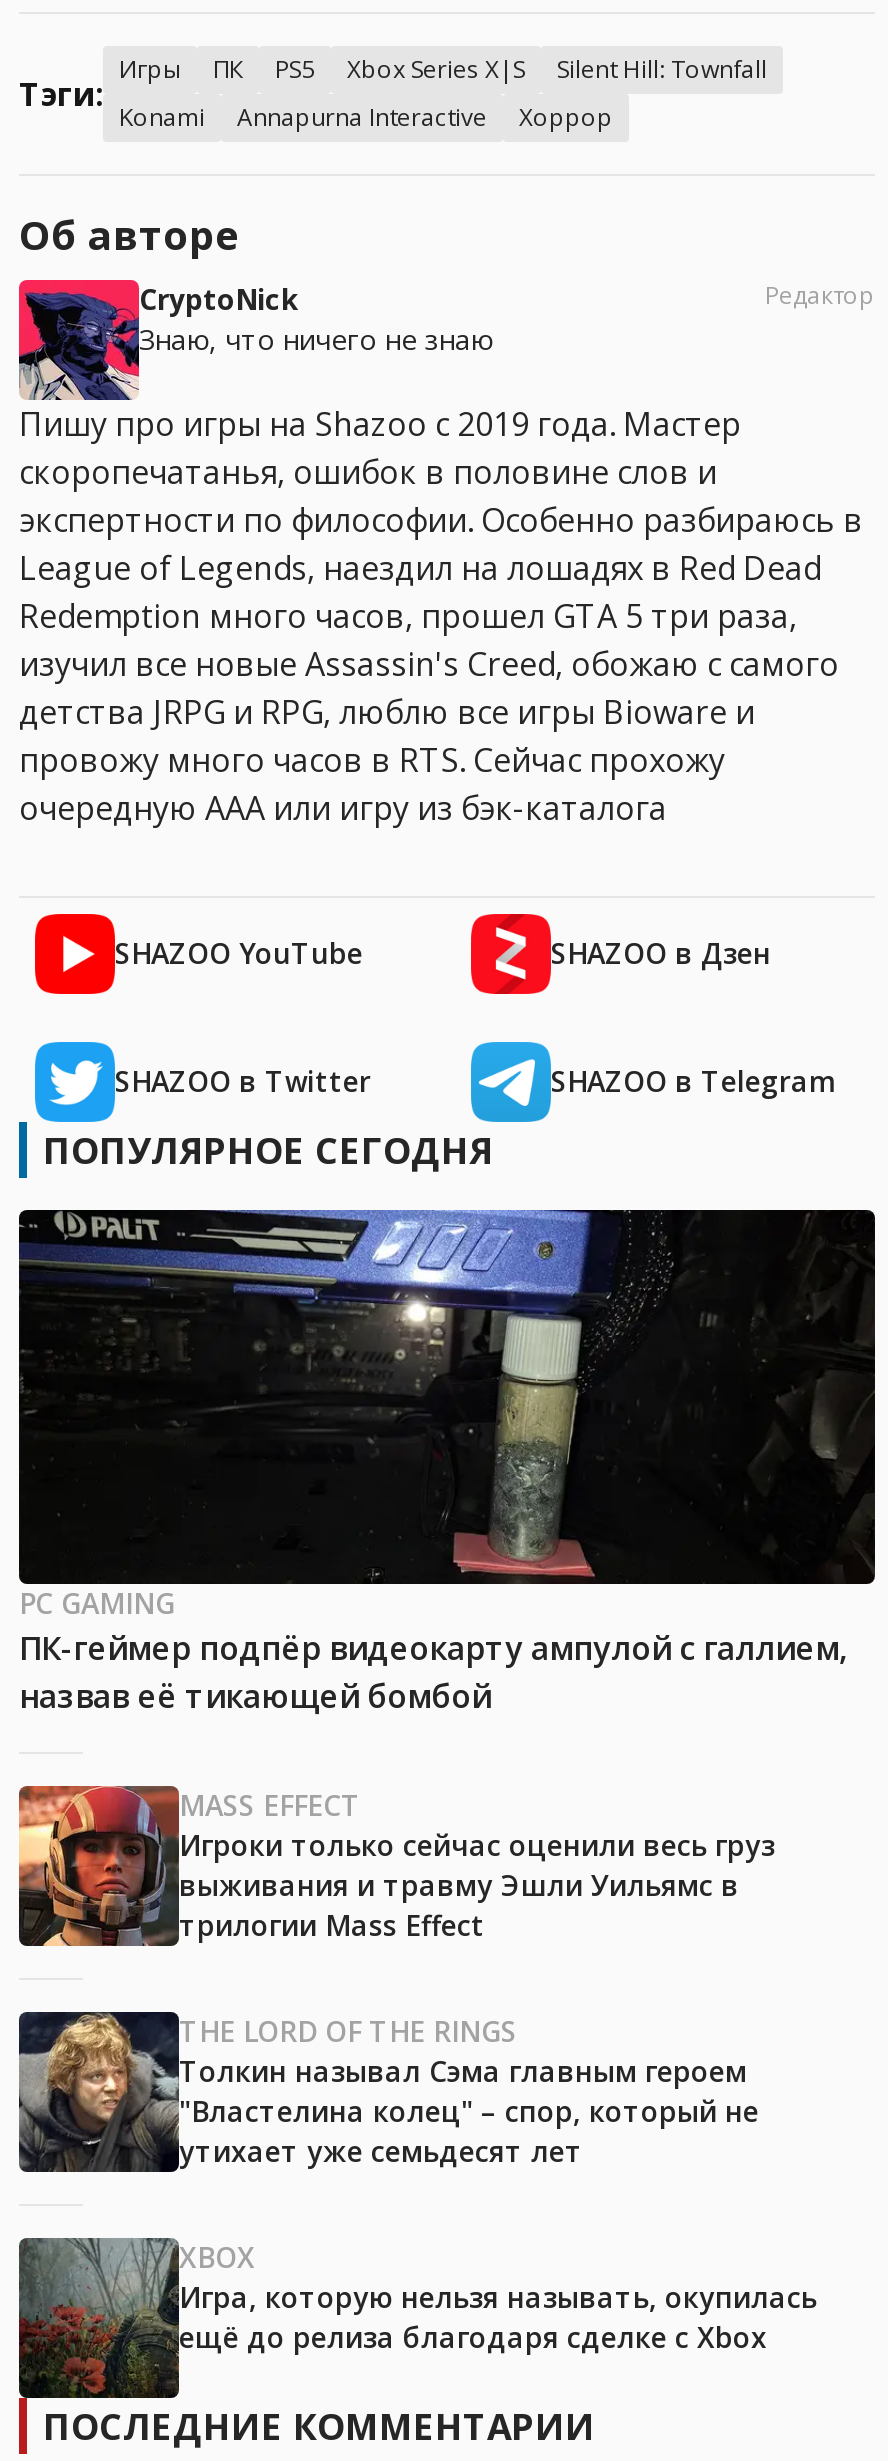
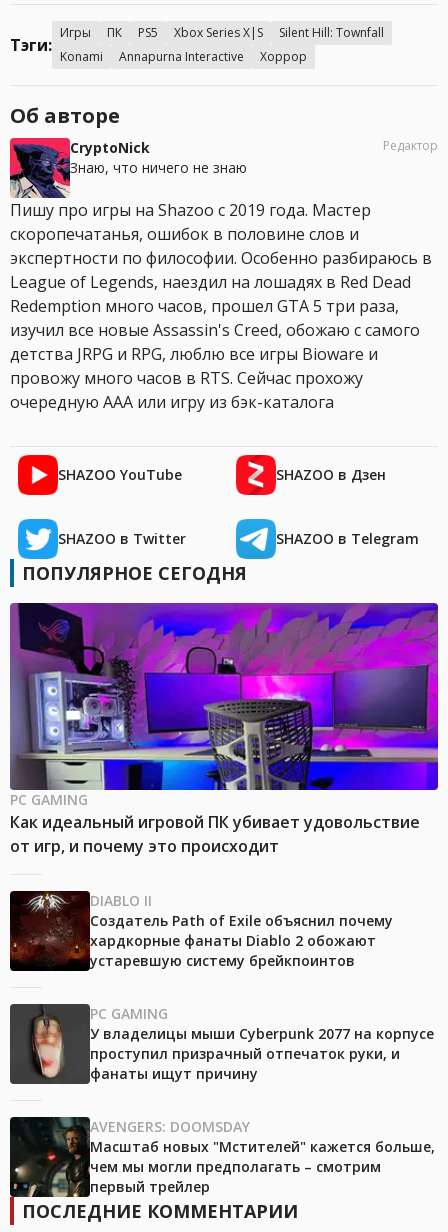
[17,1208,877,1719] [image] | ПК-геймер подпёр видеокарту ампулой с галлием, | назвав её тикающей бомбой -> [9,602,439,857] [image] | Как идеальный игровой ПК убивает удовольствие | от игр, и почему это происходит
[17,1784,775,1948] [image] | MASS EFFECT | Игроки только сейчас оценили весь груз | выживания и травму Эшли Уильямс в | трилогии Mass Effect -> [9,890,393,972] [image] | DIABLO II | Создатель Path of Exile объяснил почему | хардкорные фанаты Diablo 2 обожают | устаревшую систему брейкпоинтов
[19,2013,759,2171] [image] | THE LORD OF THE RINGS | Толкин называл Сэма главным героем | "Властелина колец" – спор, который не | утихает уже семьдесят лет -> [10,1004,434,1083] [image] | PC GAMING | У владелицы мыши Cyberpunk 2077 на корпусе | проступил призрачный отпечаток руки, и | фанаты ищут причину
[19,2238,817,2398] [image] | XBOX | Игра, которую нельзя называть, окупилась | ещё до релиза благодаря сделке с Xbox -> [10,1117,435,1197] [image] | AVENGERS: DOOMSDAY | Масштаб новых "Мстителей" кажется больше, | чем мы могли предполагать – смотрим | первый трейлер

